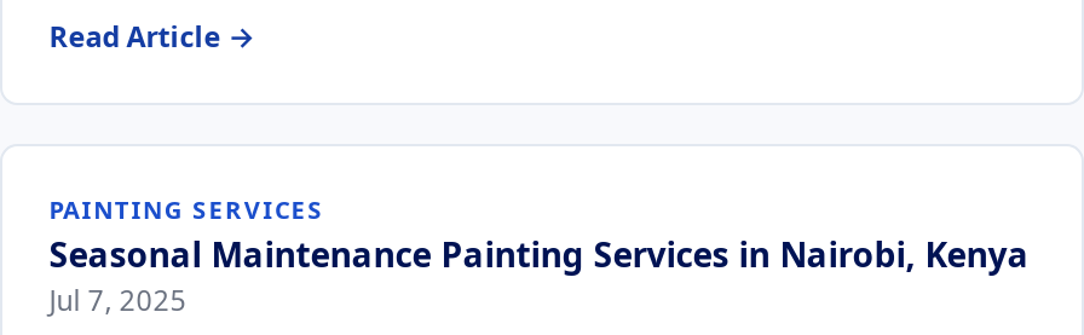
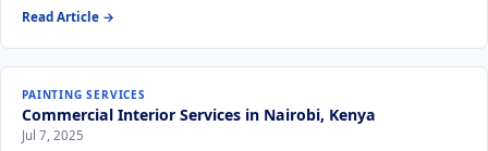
[49,231,1029,277] Seasonal Maintenance Painting Services in Nairobi, Kenya -> [22,105,376,125] Commercial Interior Services in Nairobi, Kenya

